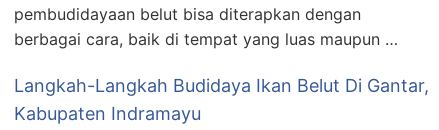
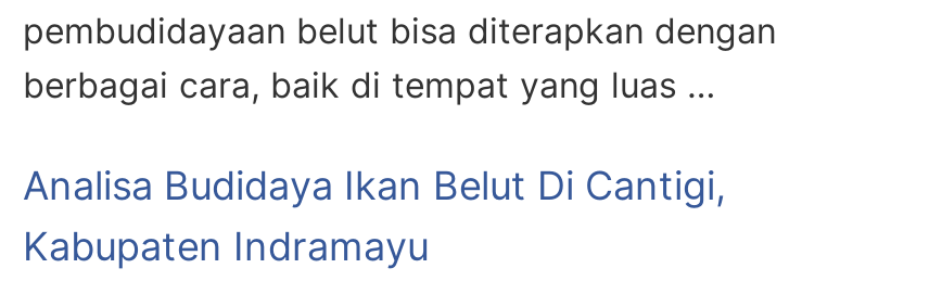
[14,29,398,49] berbagai cara, baik di tempat yang luas maupun … -> [23,63,715,106] berbagai cara, baik di tempat yang luas …
[14,75,429,96] Langkah-Langkah Budidaya Ikan Belut Di Gantar, -> [23,163,726,208] Analisa Budidaya Ikan Belut Di Cantigi,

